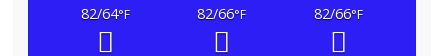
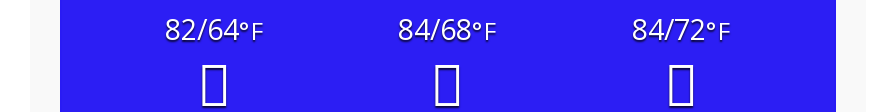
[197,4,246,23] 82/66°F -> [398,9,496,47] 84/68°F
[314,4,363,23] 82/66°F -> [632,9,730,47] 84/72°F

